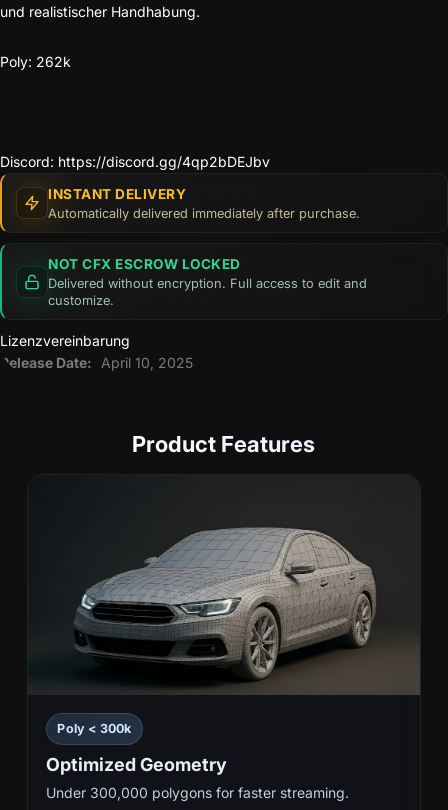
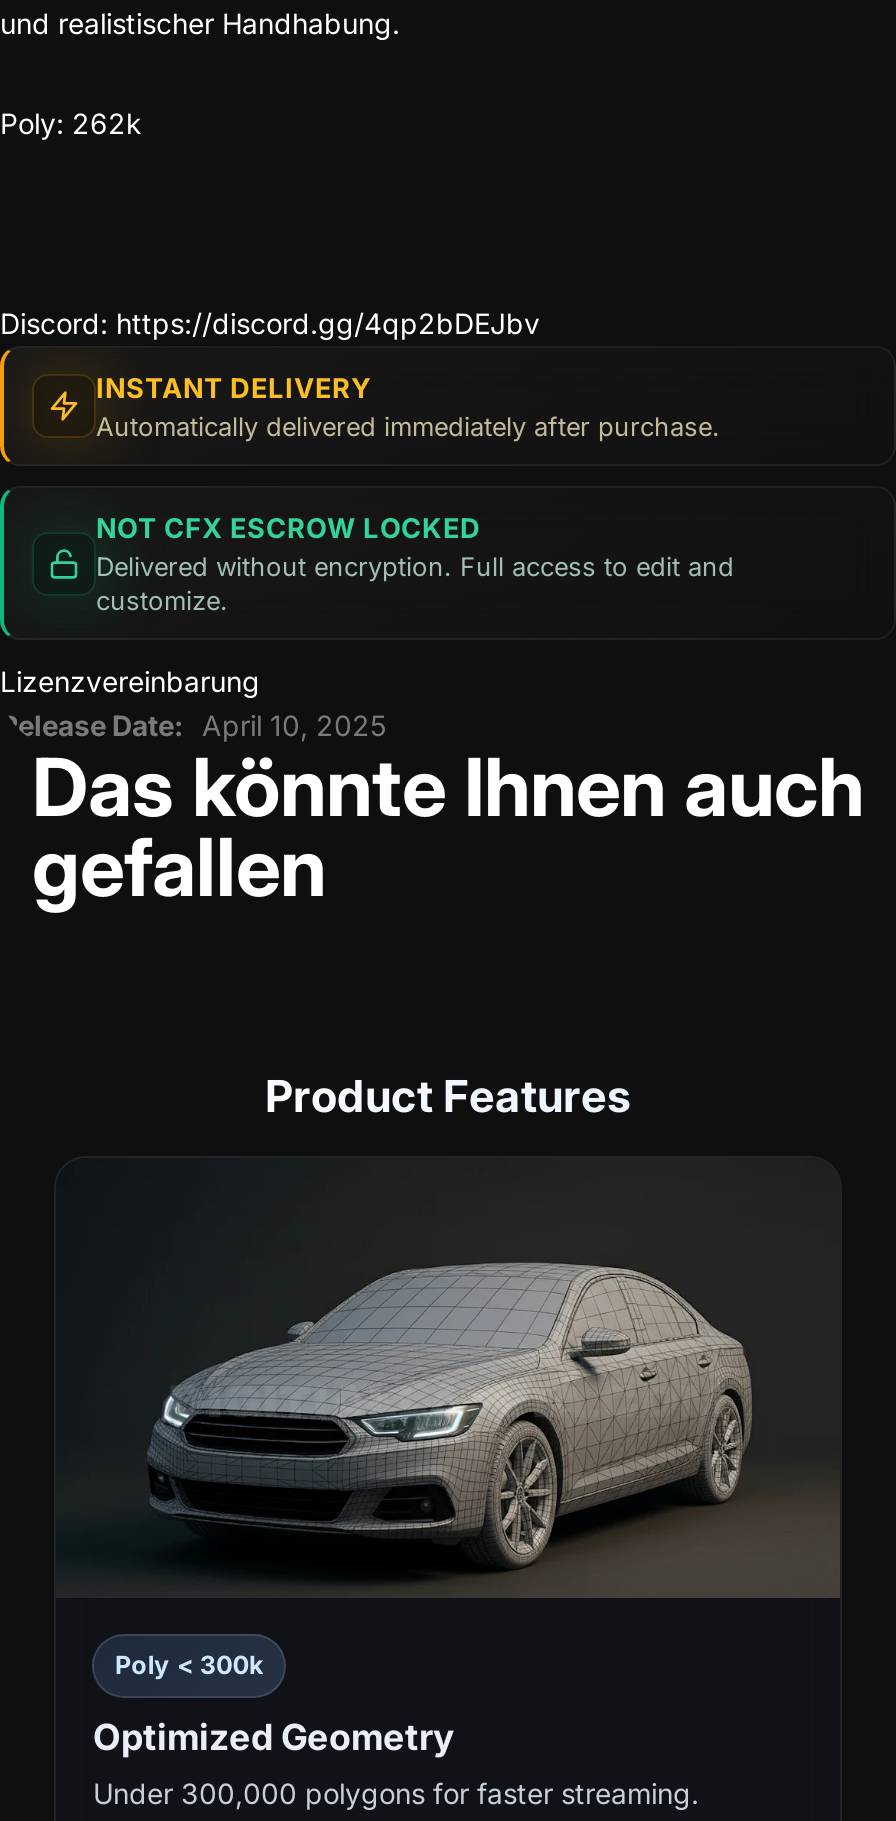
none -> [32,739,864,917] Das könnte Ihnen auch | gefallen

